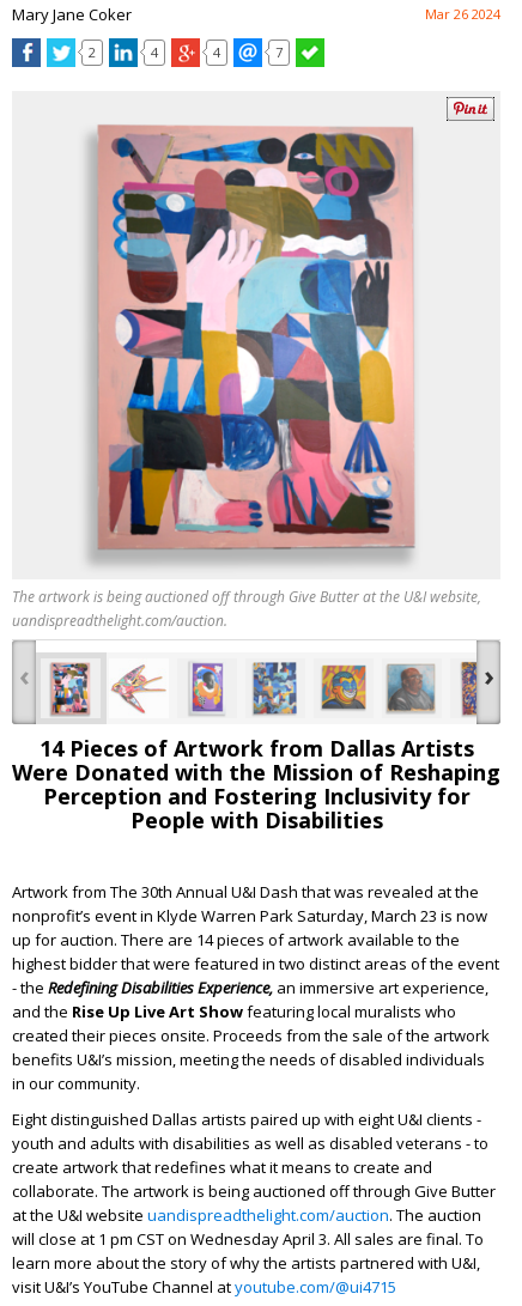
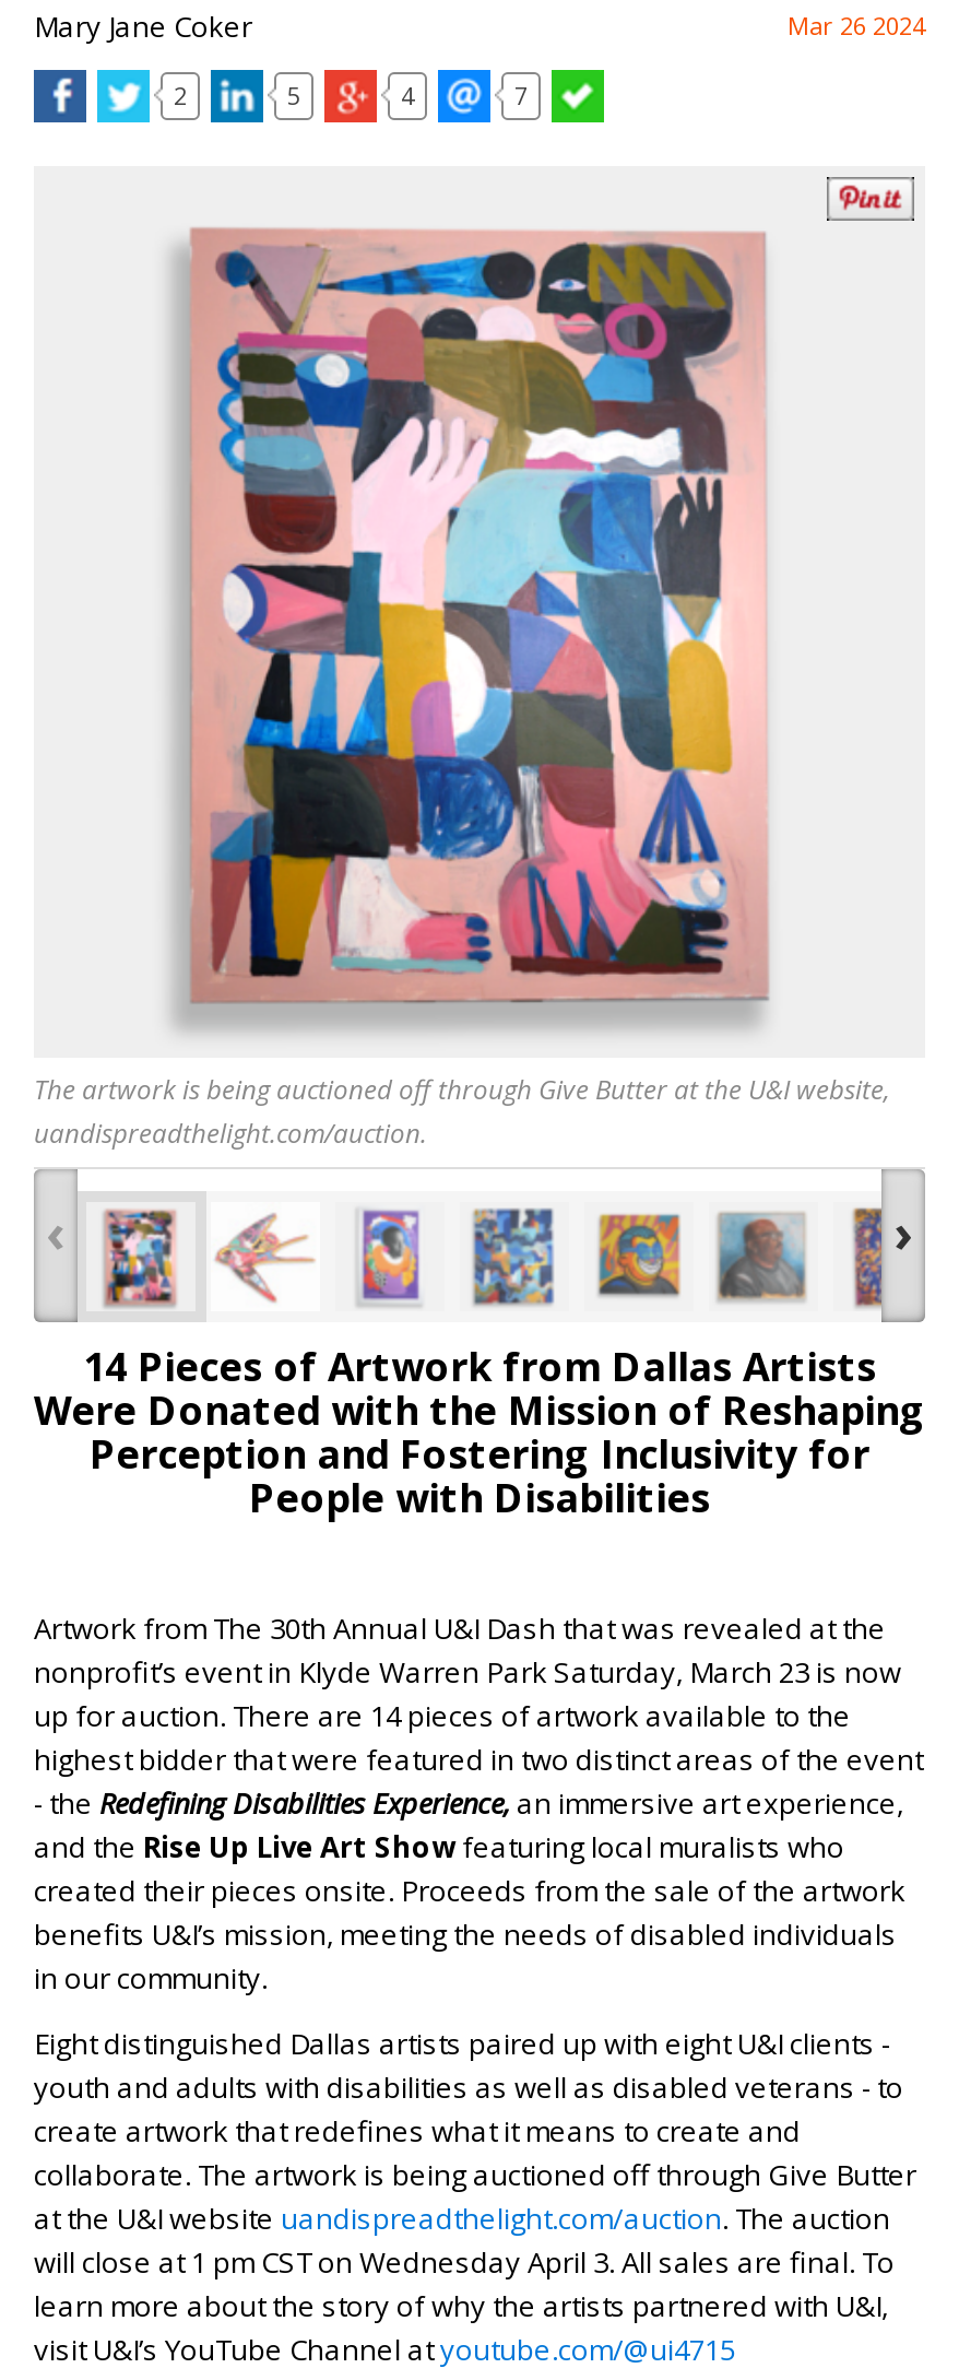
[151,42,158,60] 4 -> [287,78,300,110] 5

